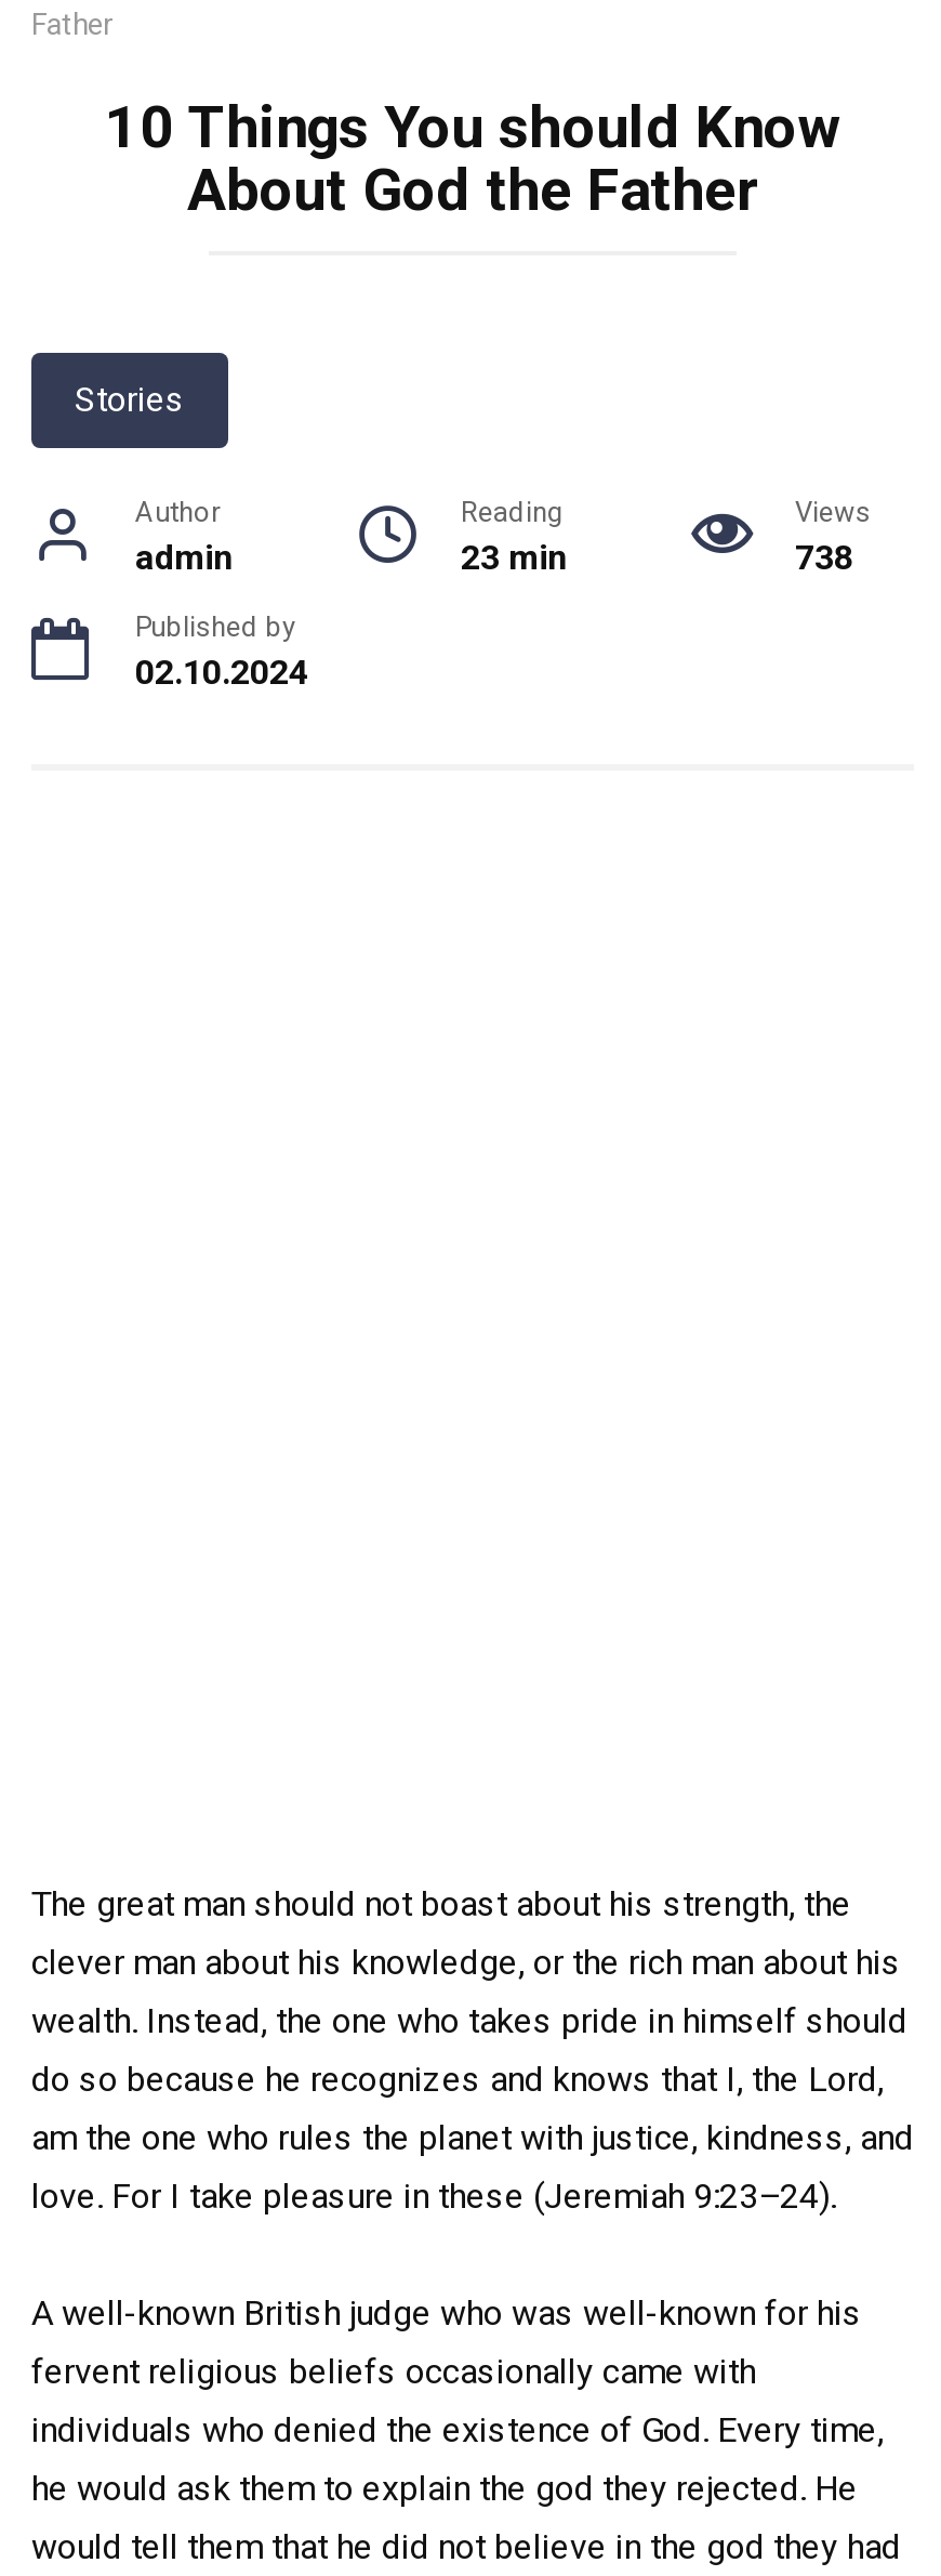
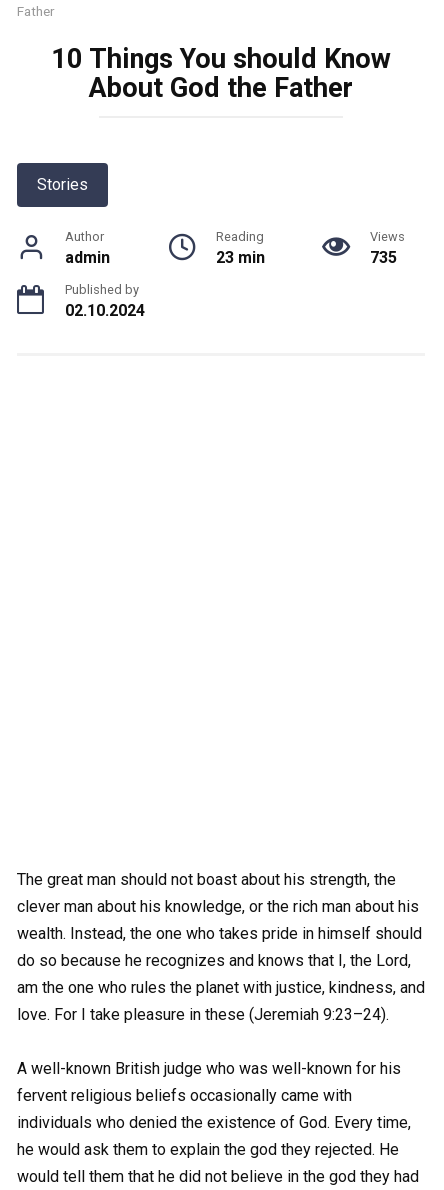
[795,537,853,578] 738 -> [370,248,397,267] 735

